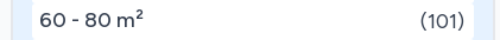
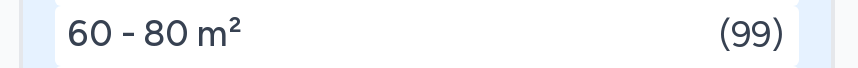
[420,7,464,33] (101) -> [719,12,783,56] (99)

